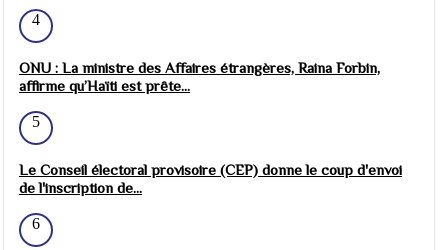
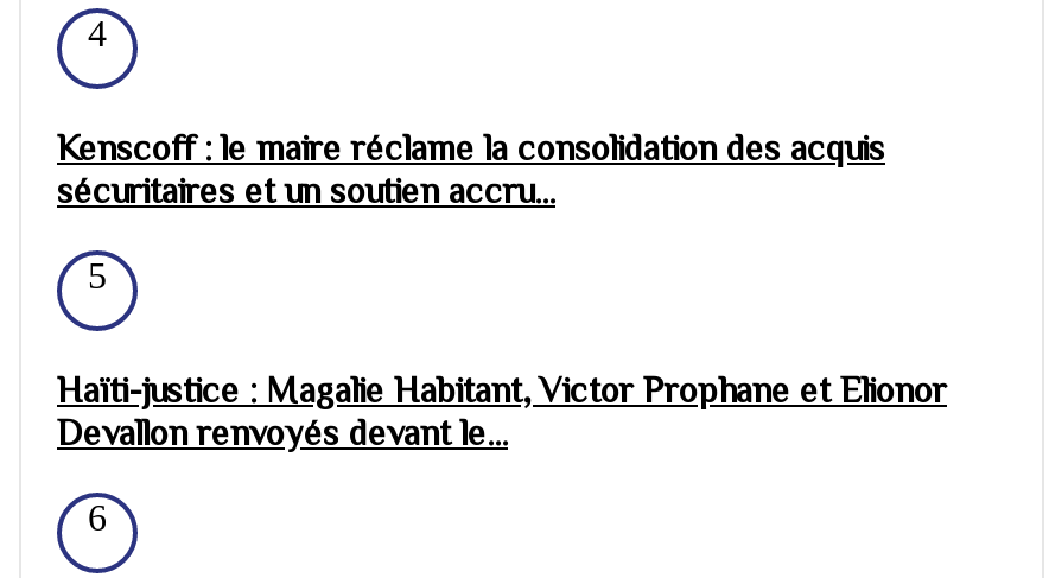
[19,59,380,94] ONU : La ministre des Affaires étrangères, Raina Forbin, | affirme qu’Haïti est prête... -> [57,127,885,211] Kenscoff : le maire réclame la consolidation des acquis | sécuritaires et un soutien accru...
[19,161,402,196] Le Conseil électoral provisoire (CEP) donne le coup d'envoi | de l'inscription de... -> [57,370,947,453] Haïti-justice : Magalie Habitant, Victor Prophane et Elionor | Devallon renvoyés devant le...

